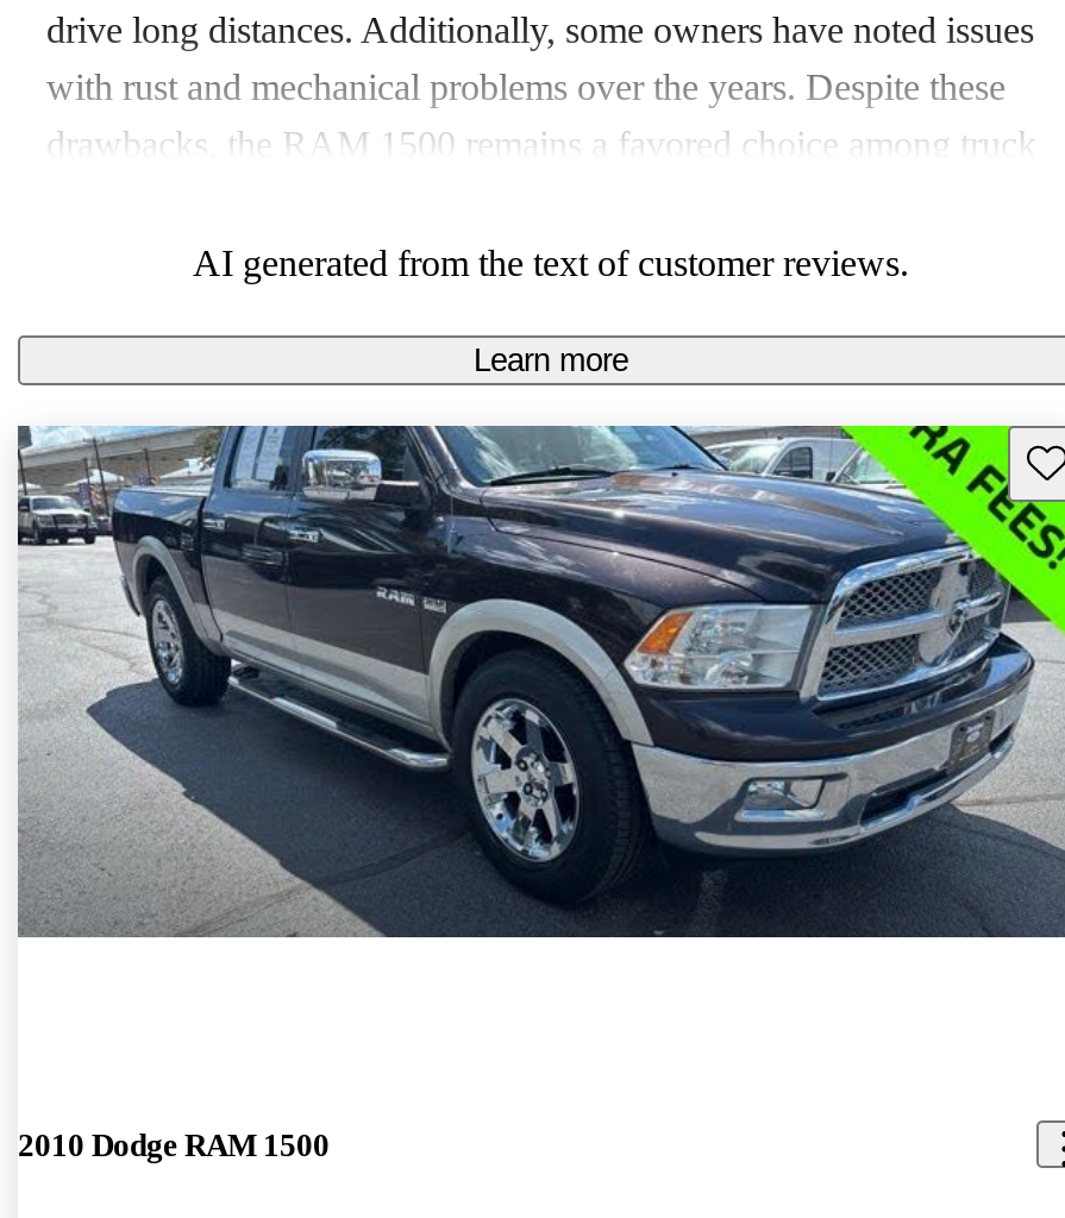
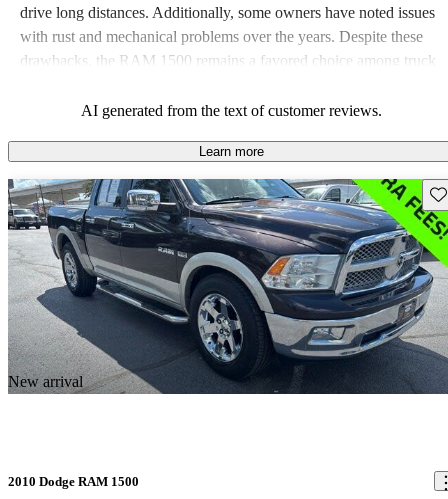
none -> [8,373,83,390] New arrival

